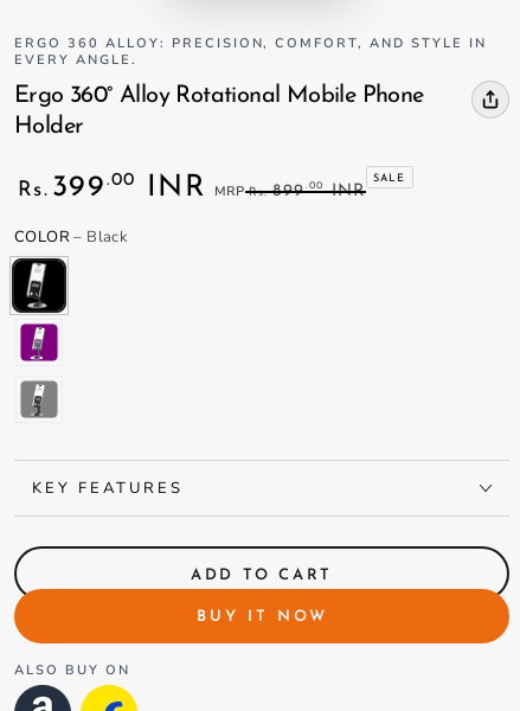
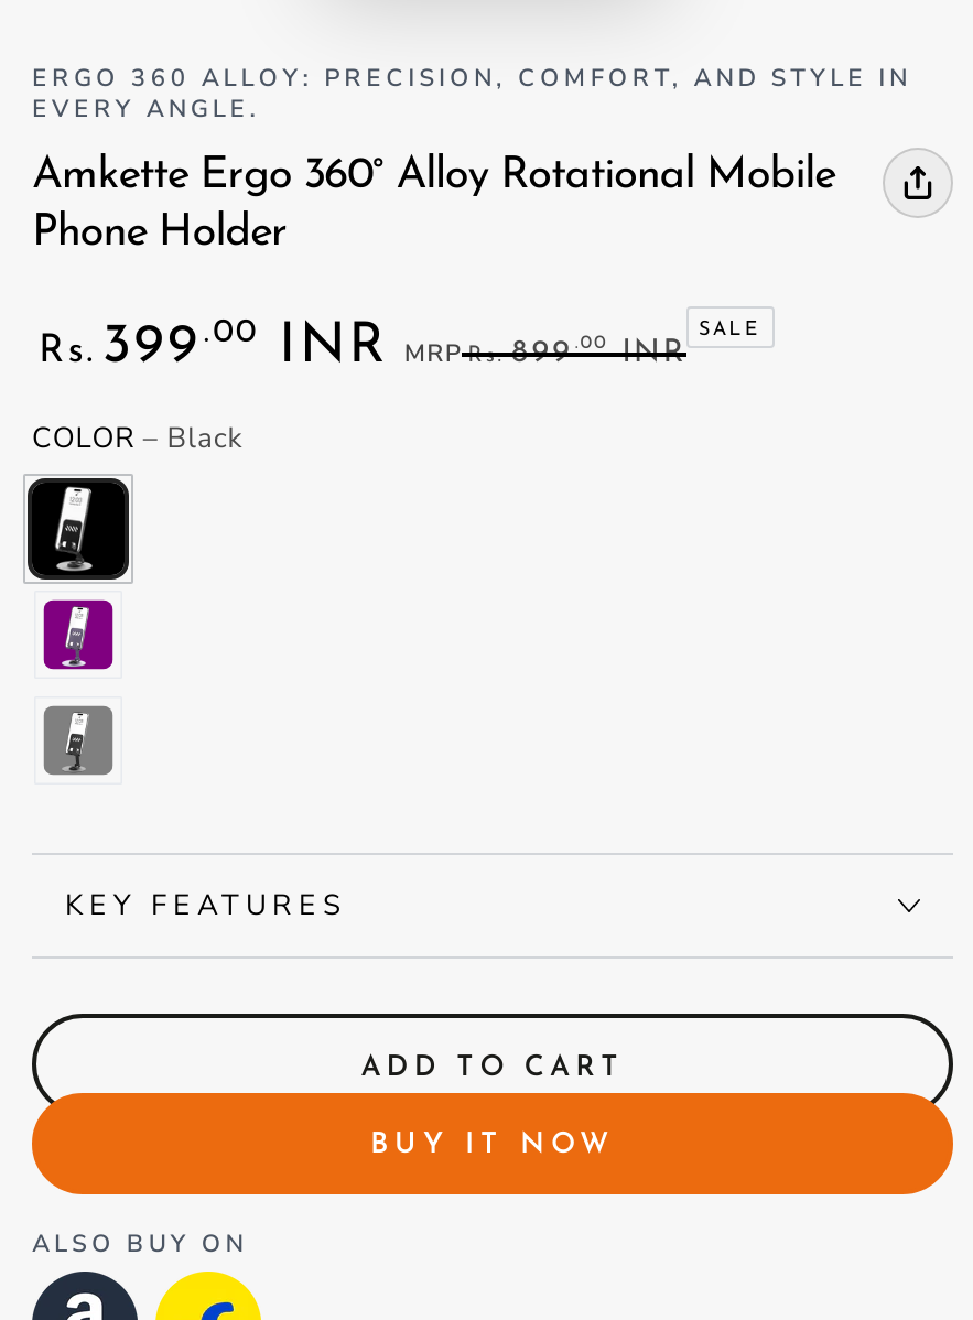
[14,84,424,139] Ergo 360° Alloy Rotational Mobile Phone | Holder -> [32,154,835,255] Amkette Ergo 360° Alloy Rotational Mobile | Phone Holder

